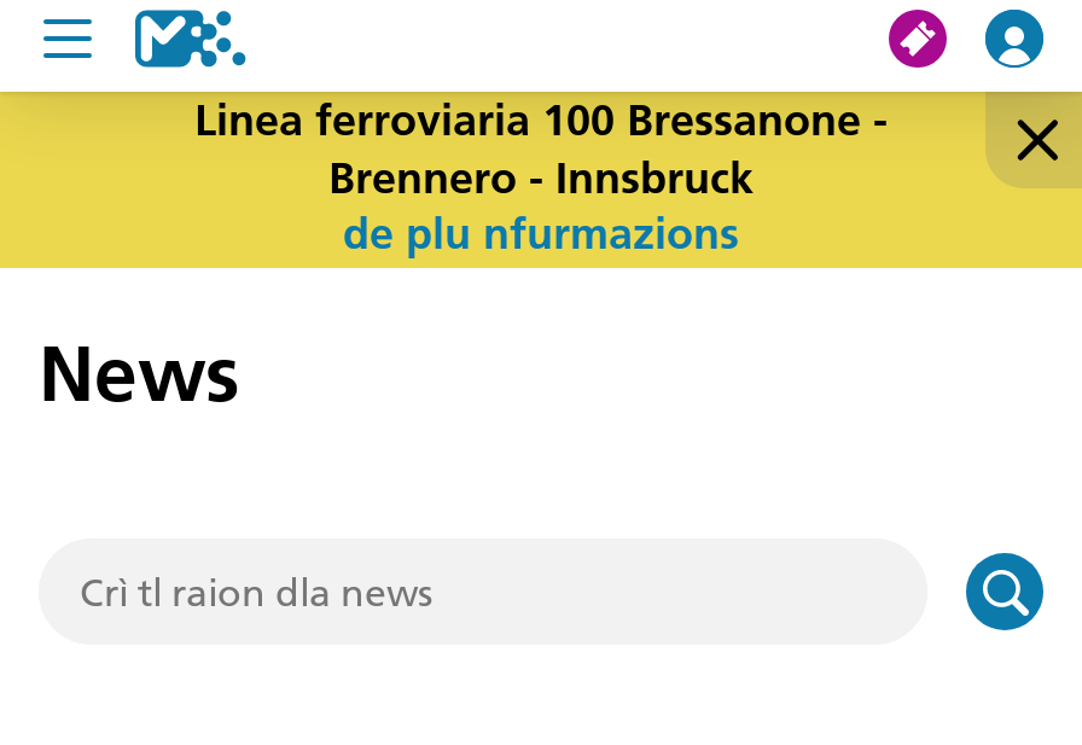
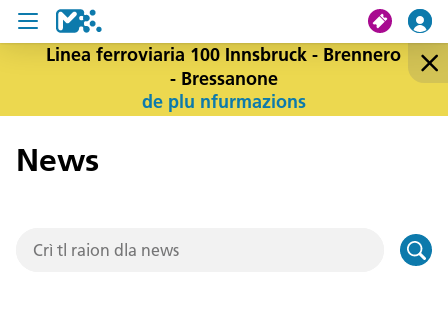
[194,92,888,205] Linea ferroviaria 100 Bressanone - | Brennero - Innsbruck -> [46,43,401,90] Linea ferroviaria 100 Innsbruck - Brennero | - Bressanone

